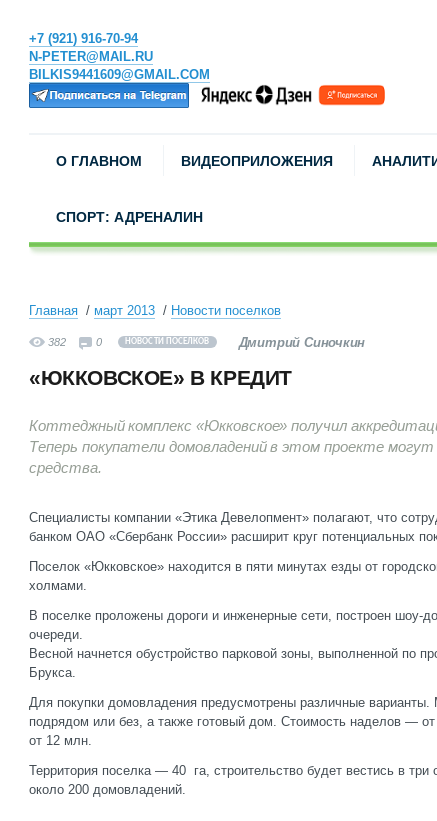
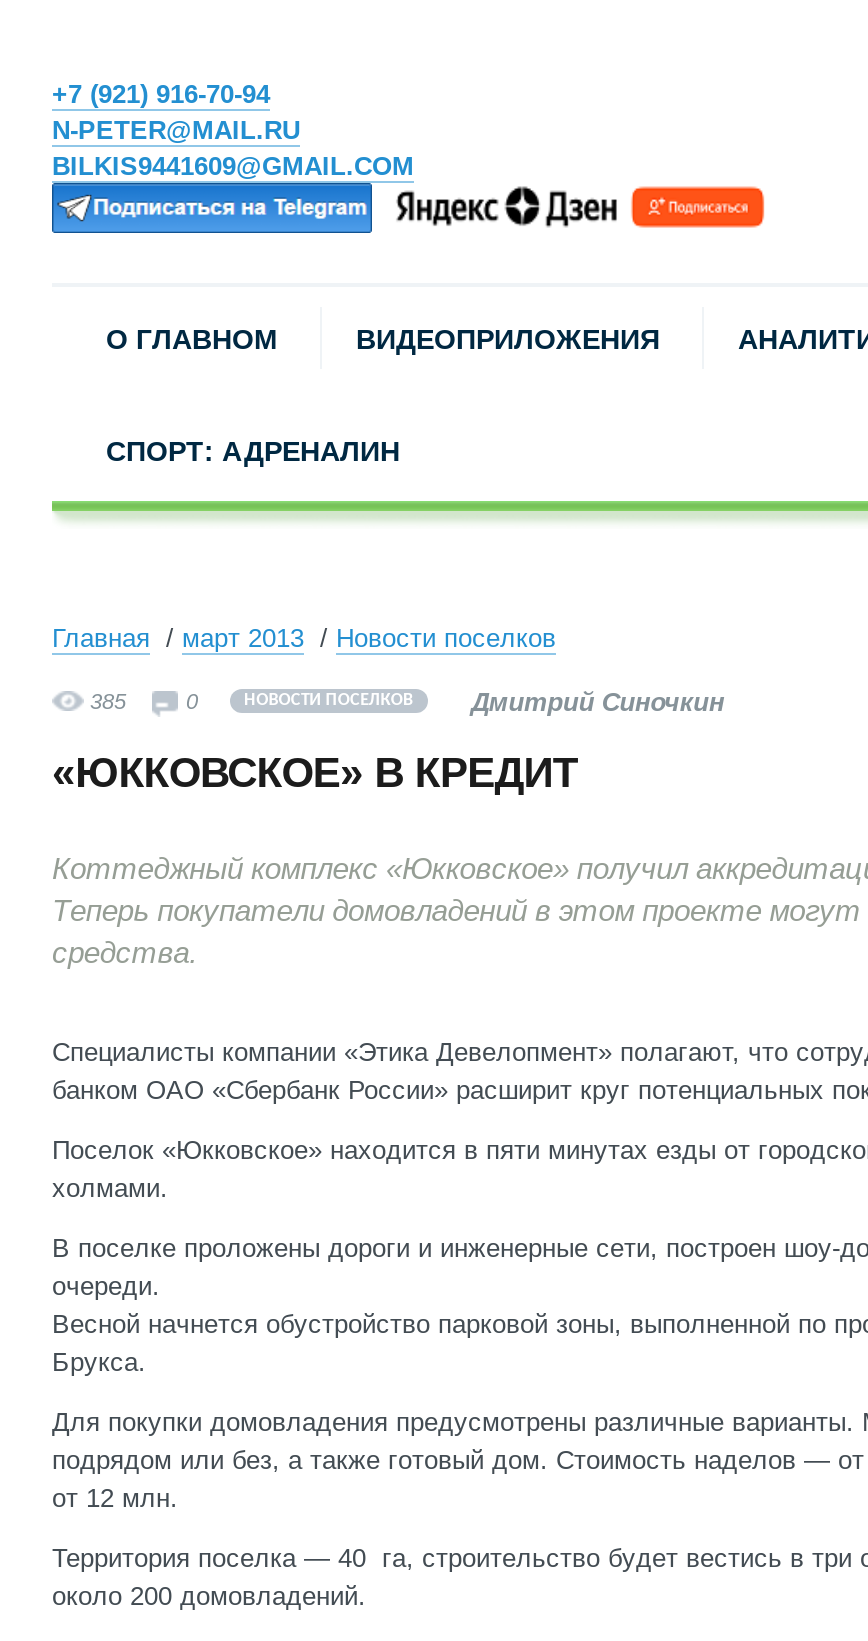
[48,336,66,348] 382 -> [90,689,126,713] 385

